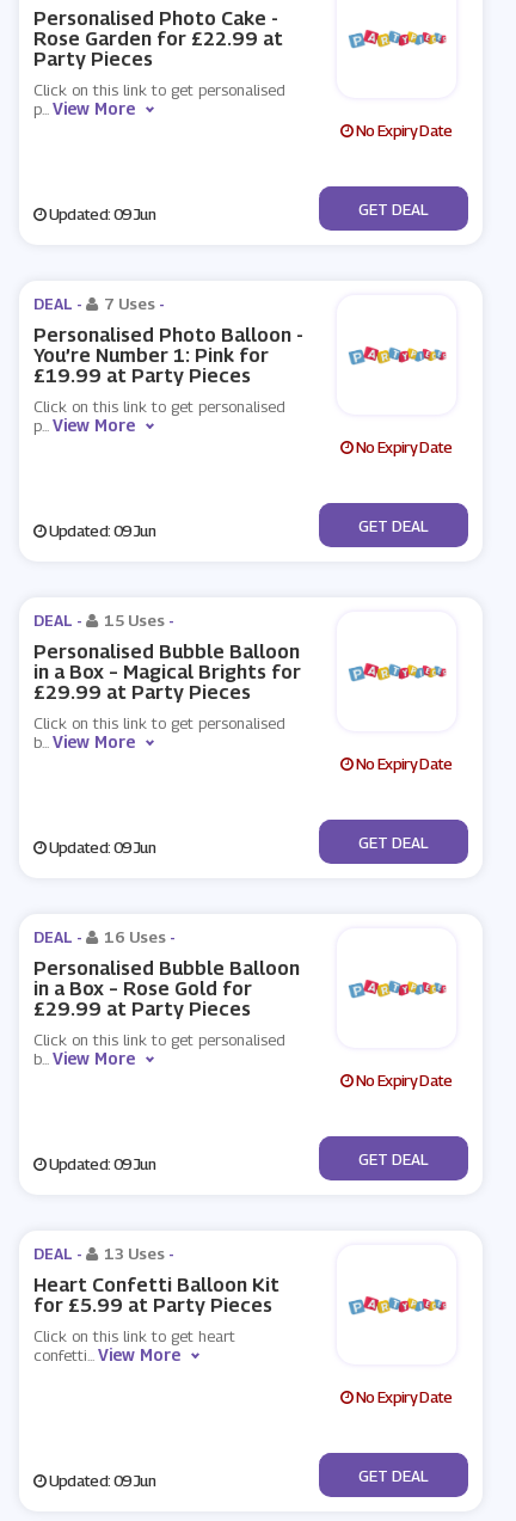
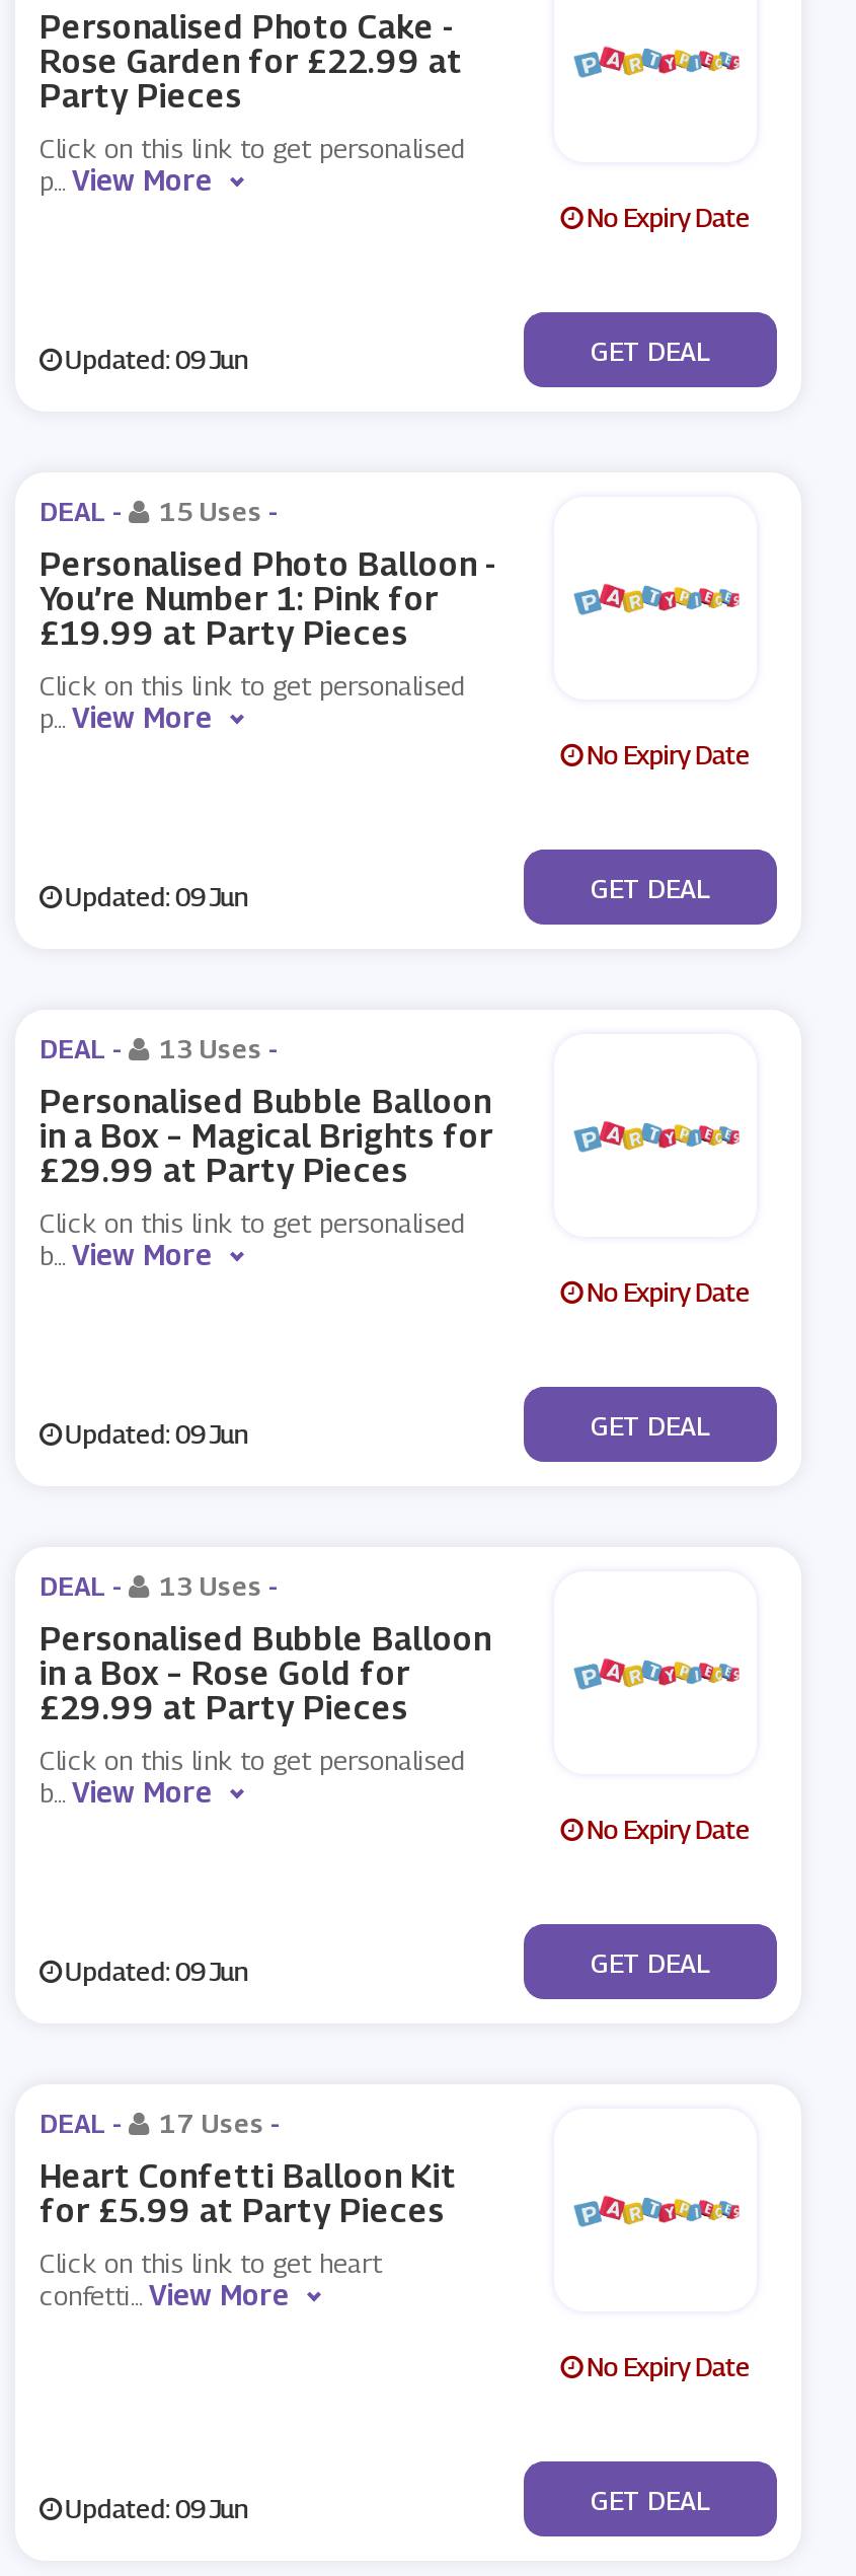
[33,295,165,314] DEAL - 7 Uses - -> [40,496,279,528] DEAL - 15 Uses -
[33,611,174,630] DEAL - 15 Uses - -> [40,1033,279,1065] DEAL - 13 Uses -
[33,928,176,947] DEAL - 16 Uses - -> [40,1570,279,1603] DEAL - 13 Uses -
[33,1244,174,1264] DEAL - 13 Uses - -> [40,2108,281,2140] DEAL - 17 Uses -

